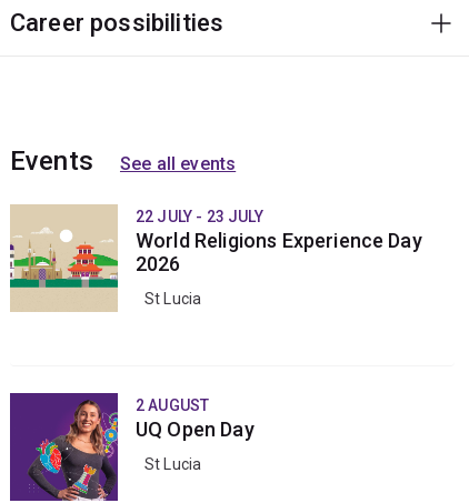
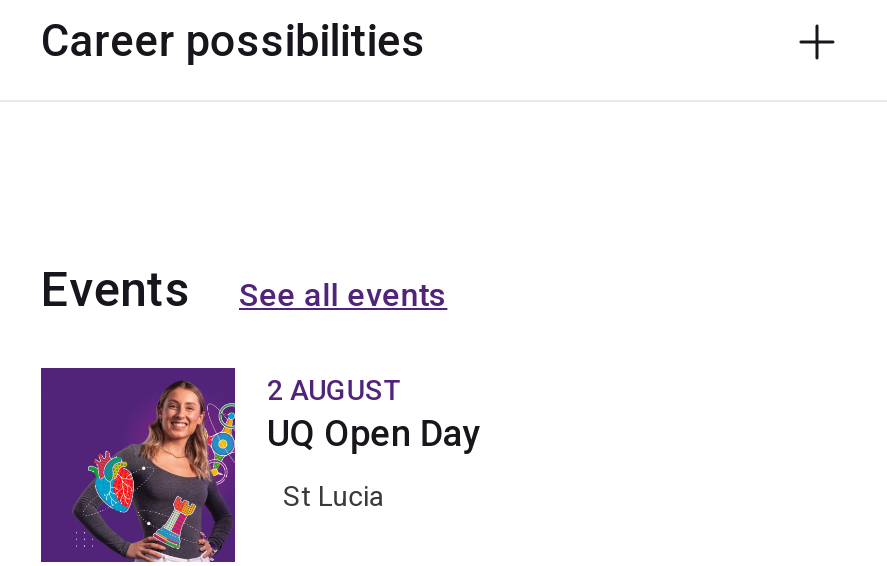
[9,204,422,312] [image] | 22 JULY - 23 JULY | World Religions Experience Day | 2026 | St Lucia -> none

